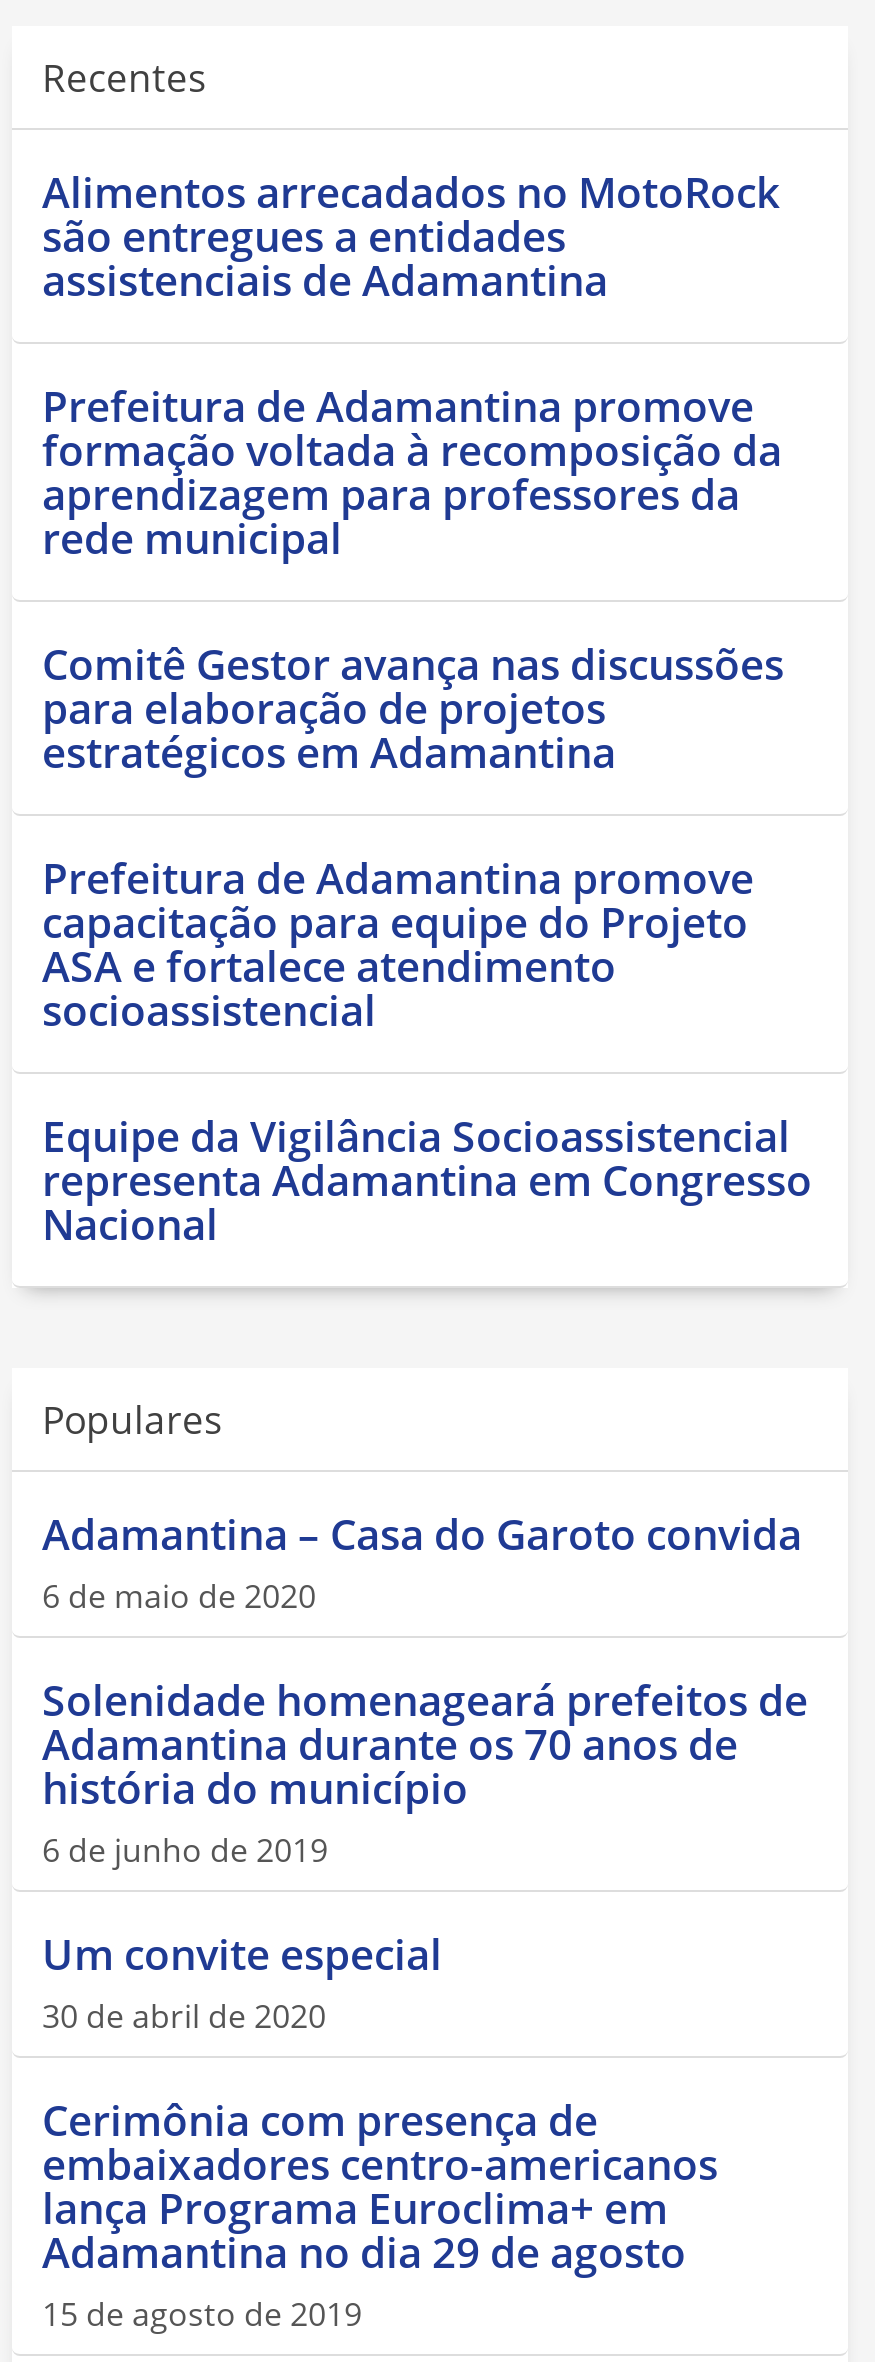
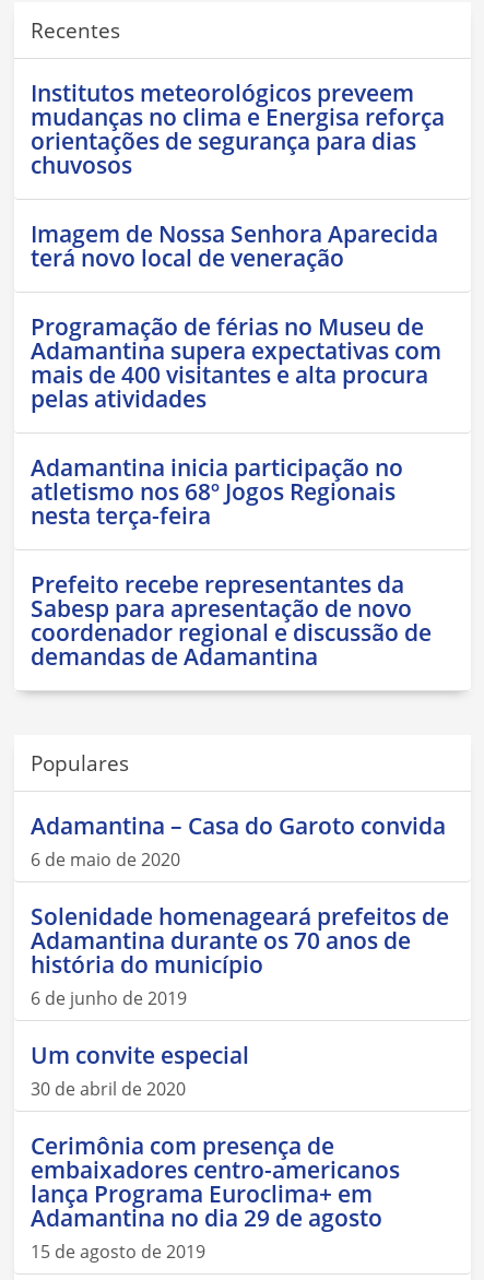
[42,165,780,309] Alimentos arrecadados no MotoRock | são entregues a entidades | assistenciais de Adamantina -> [31,78,445,181] Institutos meteorológicos preveem | mudanças no clima e Energisa reforça | orientações de segurança para dias | chuvosos
[42,379,782,567] Prefeitura de Adamantina promove | formação voltada à recomposição da | aprendizagem para professores da | rede municipal -> [31,219,438,273] Imagem de Nossa Senhora Aparecida | terá novo local de veneração
[42,637,784,781] Comitê Gestor avança nas discussões | para elaboração de projetos | estratégicos em Adamantina -> [31,312,441,414] Programação de férias no Museu de | Adamantina supera expectativas com | mais de 400 visitantes e alta procura | pelas atividades
[42,851,754,1039] Prefeitura de Adamantina promove | capacitação para equipe do Projeto | ASA e fortalece atendimento | socioassistencial -> [31,452,403,531] Adamantina inicia participação no | atletismo nos 68º Jogos Regionais | nesta terça-feira
[42,1109,812,1253] Equipe da Vigilância Socioassistencial | representa Adamantina em Congresso | Nacional -> [31,569,432,672] Prefeito recebe representantes da | Sabesp para apresentação de novo | coordenador regional e discussão de | demandas de Adamantina

